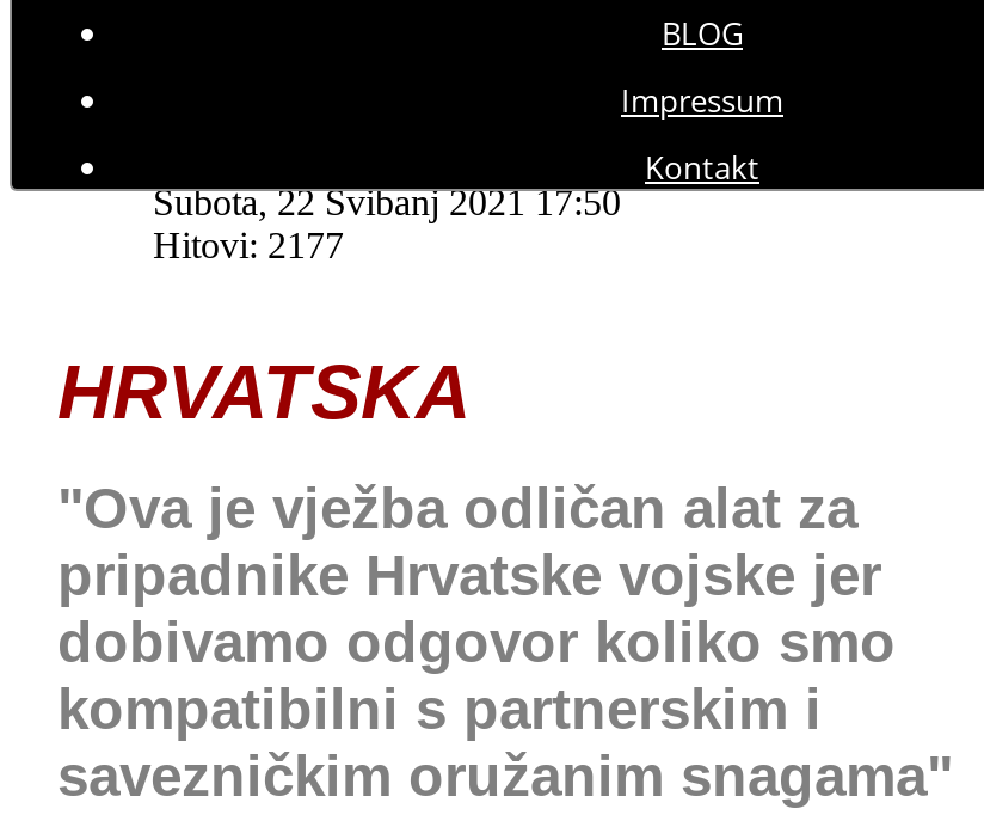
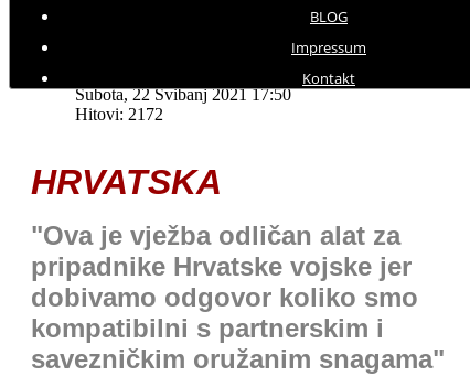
[153,226,344,266] Hitovi: 2177 -> [75,105,163,124] Hitovi: 2172

